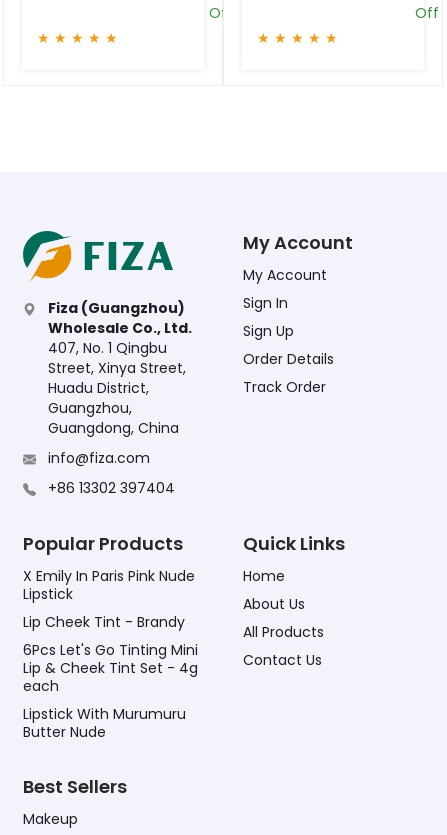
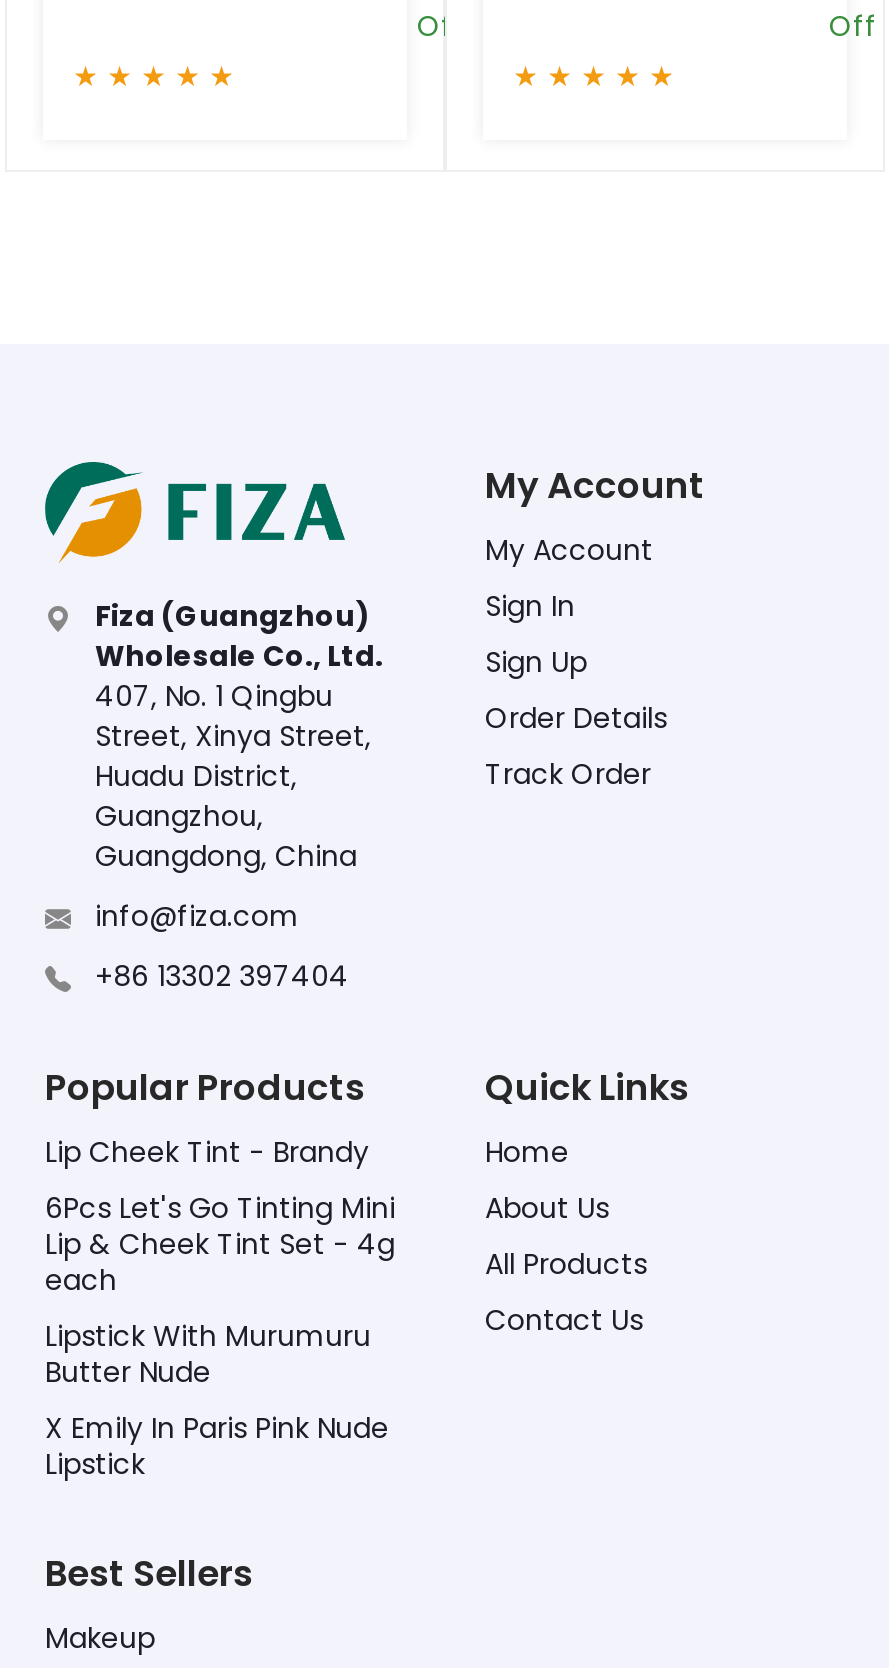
moved [23,566,195,604] -> [45,1409,389,1485]: X Emily In Paris Pink Nude | Lipstick
moved [23,612,198,742] -> [45,1133,395,1393]: Lip Cheek Tint - Brandy | 6Pcs Let's Go Tinting Mini | Lip & Cheek Tint Set - 4g | each | Lipstick With Murumuru | Butter Nude

